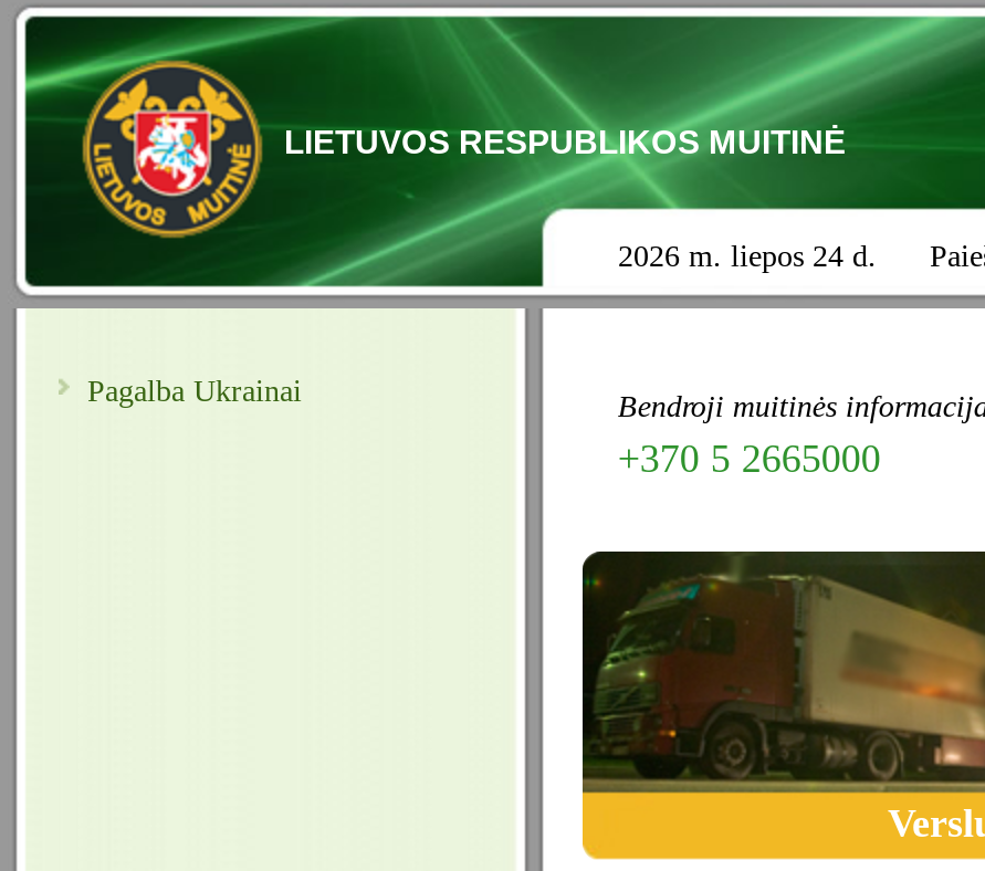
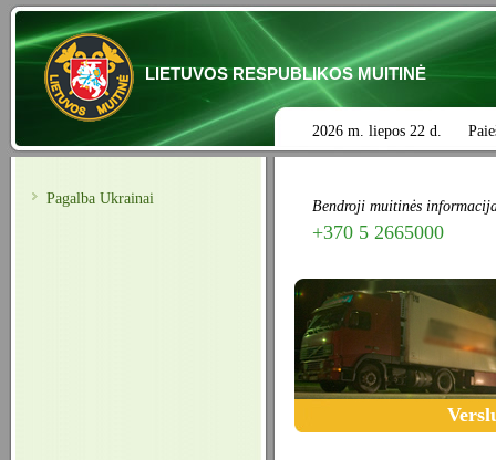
[618,240,877,273] 2026 m. liepos 24 d. -> [312,123,442,139] 2026 m. liepos 22 d.

